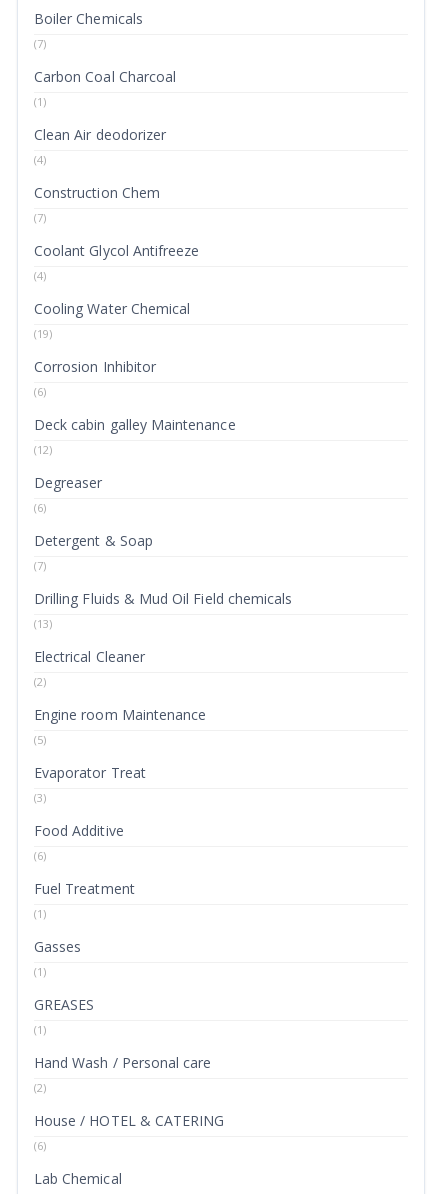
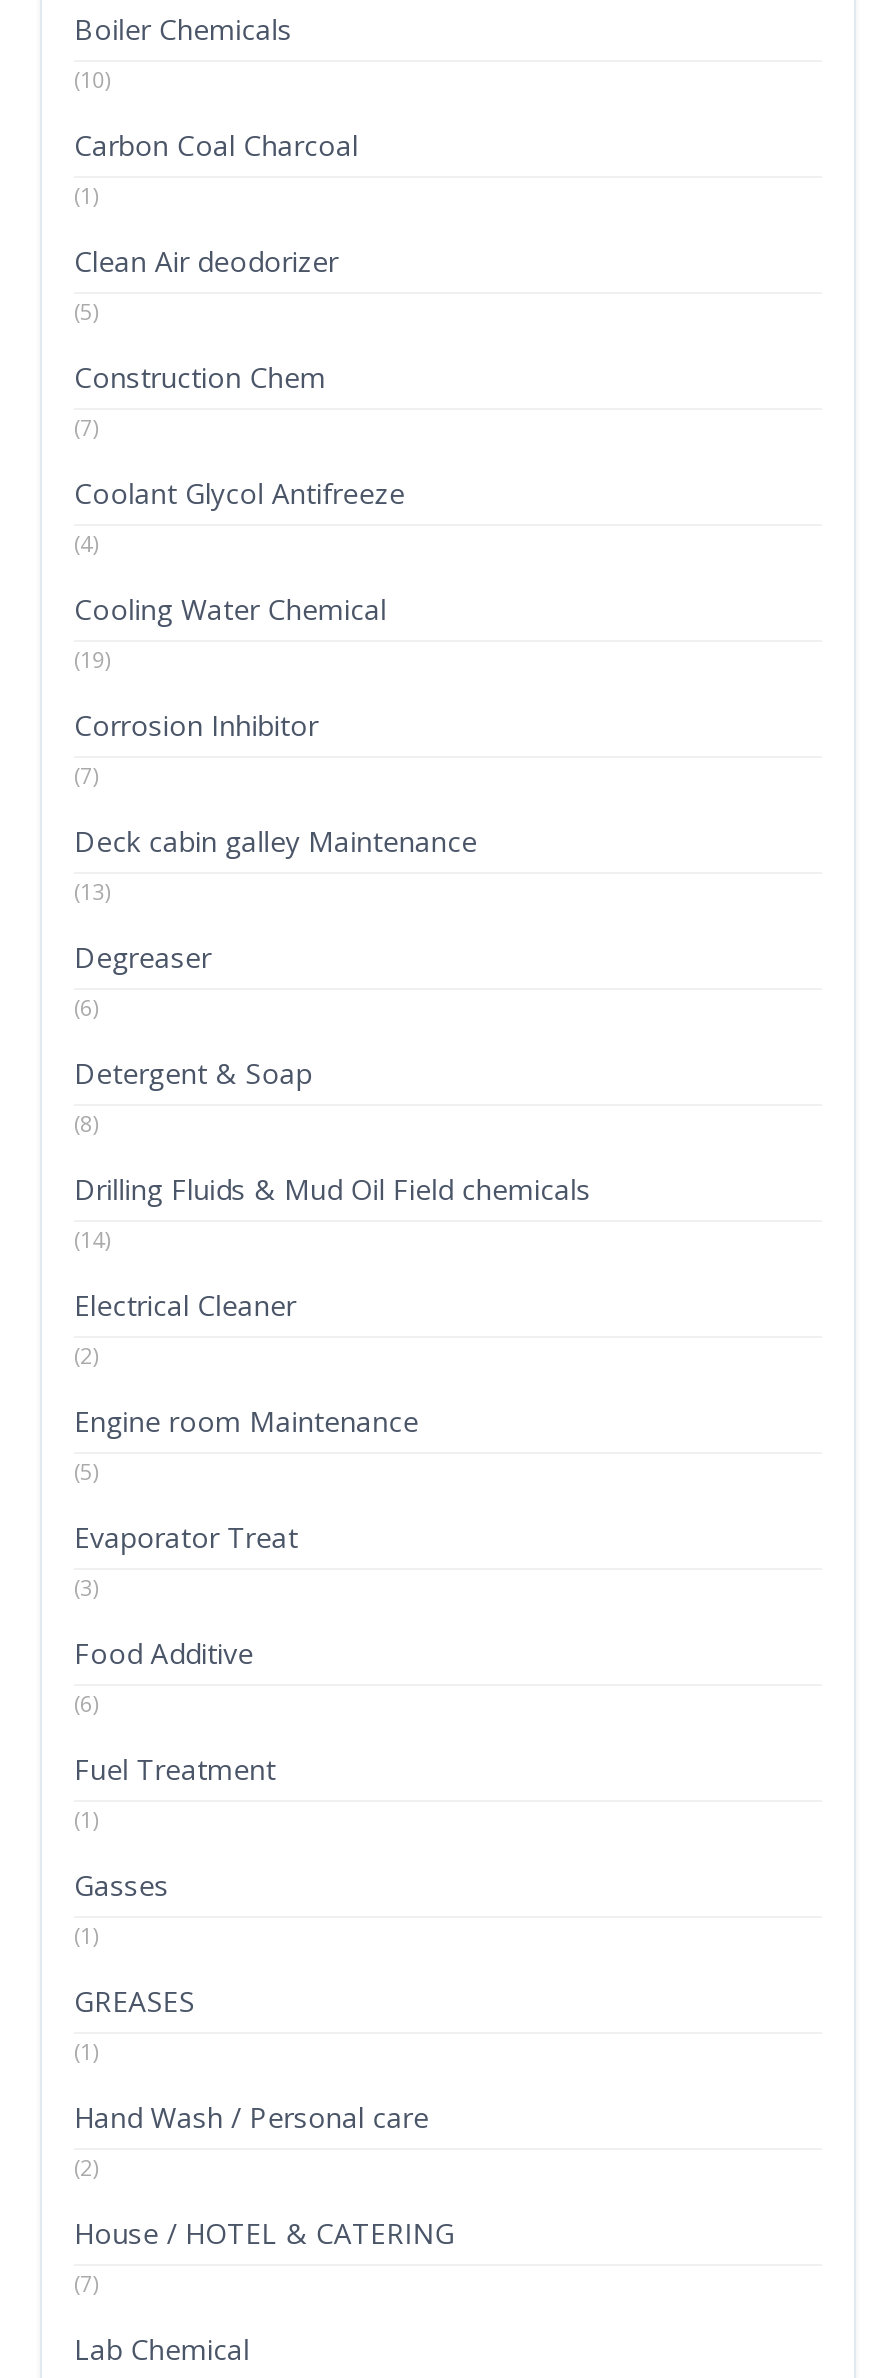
[34,36,46,51] (7) -> [74,64,110,94] (10)
[34,152,46,167] (4) -> [74,296,98,326] (5)
[34,384,46,399] (6) -> [74,760,98,790] (7)
[34,442,52,457] (12) -> [74,876,110,906] (13)
[34,558,46,573] (7) -> [74,1108,98,1138] (8)
[34,616,52,631] (13) -> [74,1224,110,1254] (14)
[34,1138,46,1153] (6) -> [74,2268,98,2298] (7)

